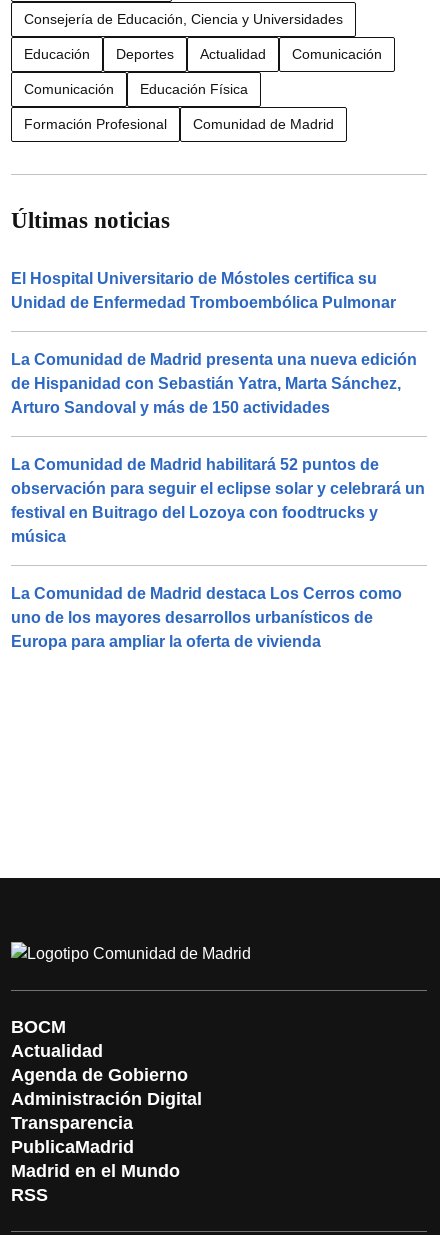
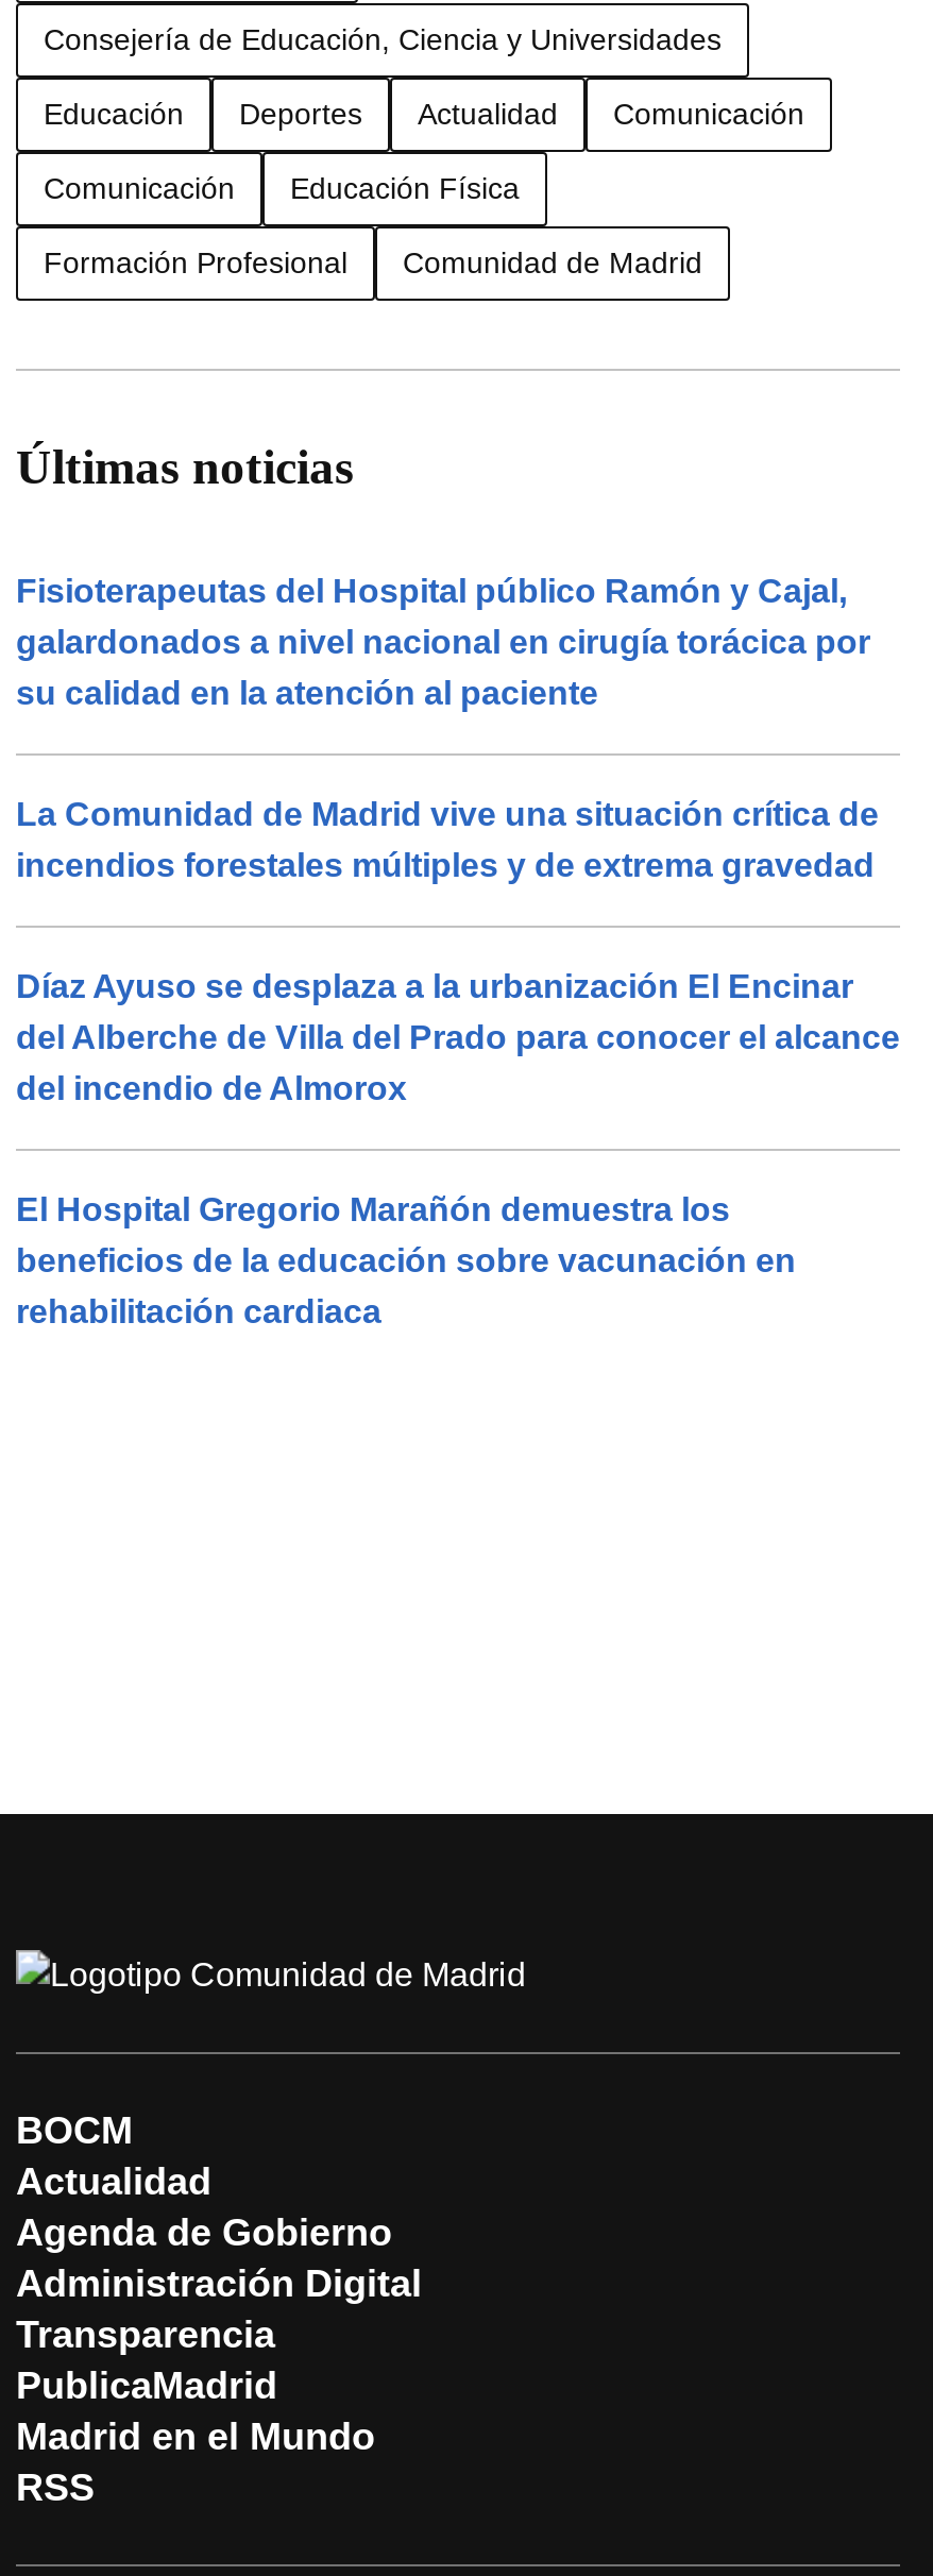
[11,270,396,311] El Hospital Universitario de Móstoles certifica su | Unidad de Enfermedad Tromboembólica Pulmonar -> [16,574,870,712] Fisioterapeutas del Hospital público Ramón y Cajal, | galardonados a nivel nacional en cirugía torácica por | su calidad en la atención al paciente
[11,351,417,416] La Comunidad de Madrid presenta una nueva edición | de Hispanidad con Sebastián Yatra, Marta Sánchez, | Arturo Sandoval y más de 150 actividades -> [16,797,879,884] La Comunidad de Madrid vive una situación crítica de | incendios forestales múltiples y de extrema gravedad
[11,456,425,545] La Comunidad de Madrid habilitará 52 puntos de | observación para seguir el eclipse solar y celebrará un | festival en Buitrago del Lozoya con foodtrucks y | música -> [16,969,900,1107] Díaz Ayuso se desplaza a la urbanización El Encinar | del Alberche de Villa del Prado para conocer el alcance | del incendio de Almorox
[11,585,402,650] La Comunidad de Madrid destaca Los Cerros como | uno de los mayores desarrollos urbanísticos de | Europa para ampliar la oferta de vivienda -> [16,1192,796,1331] El Hospital Gregorio Marañón demuestra los | beneficios de la educación sobre vacunación en | rehabilitación cardiaca

